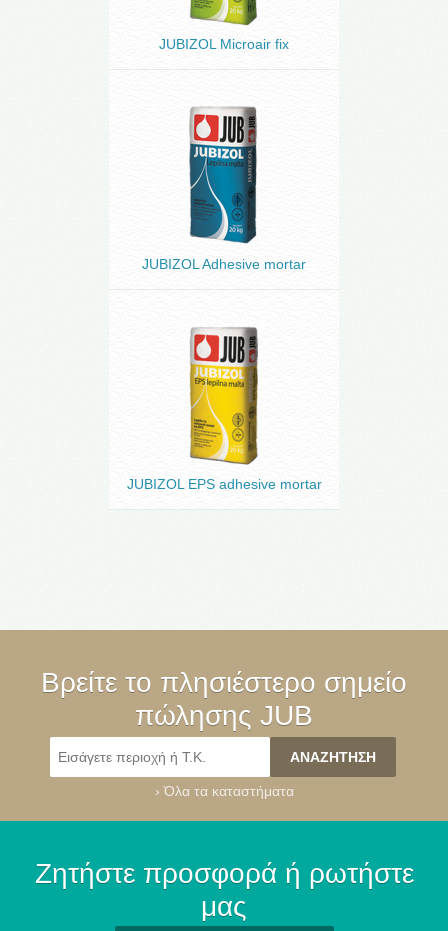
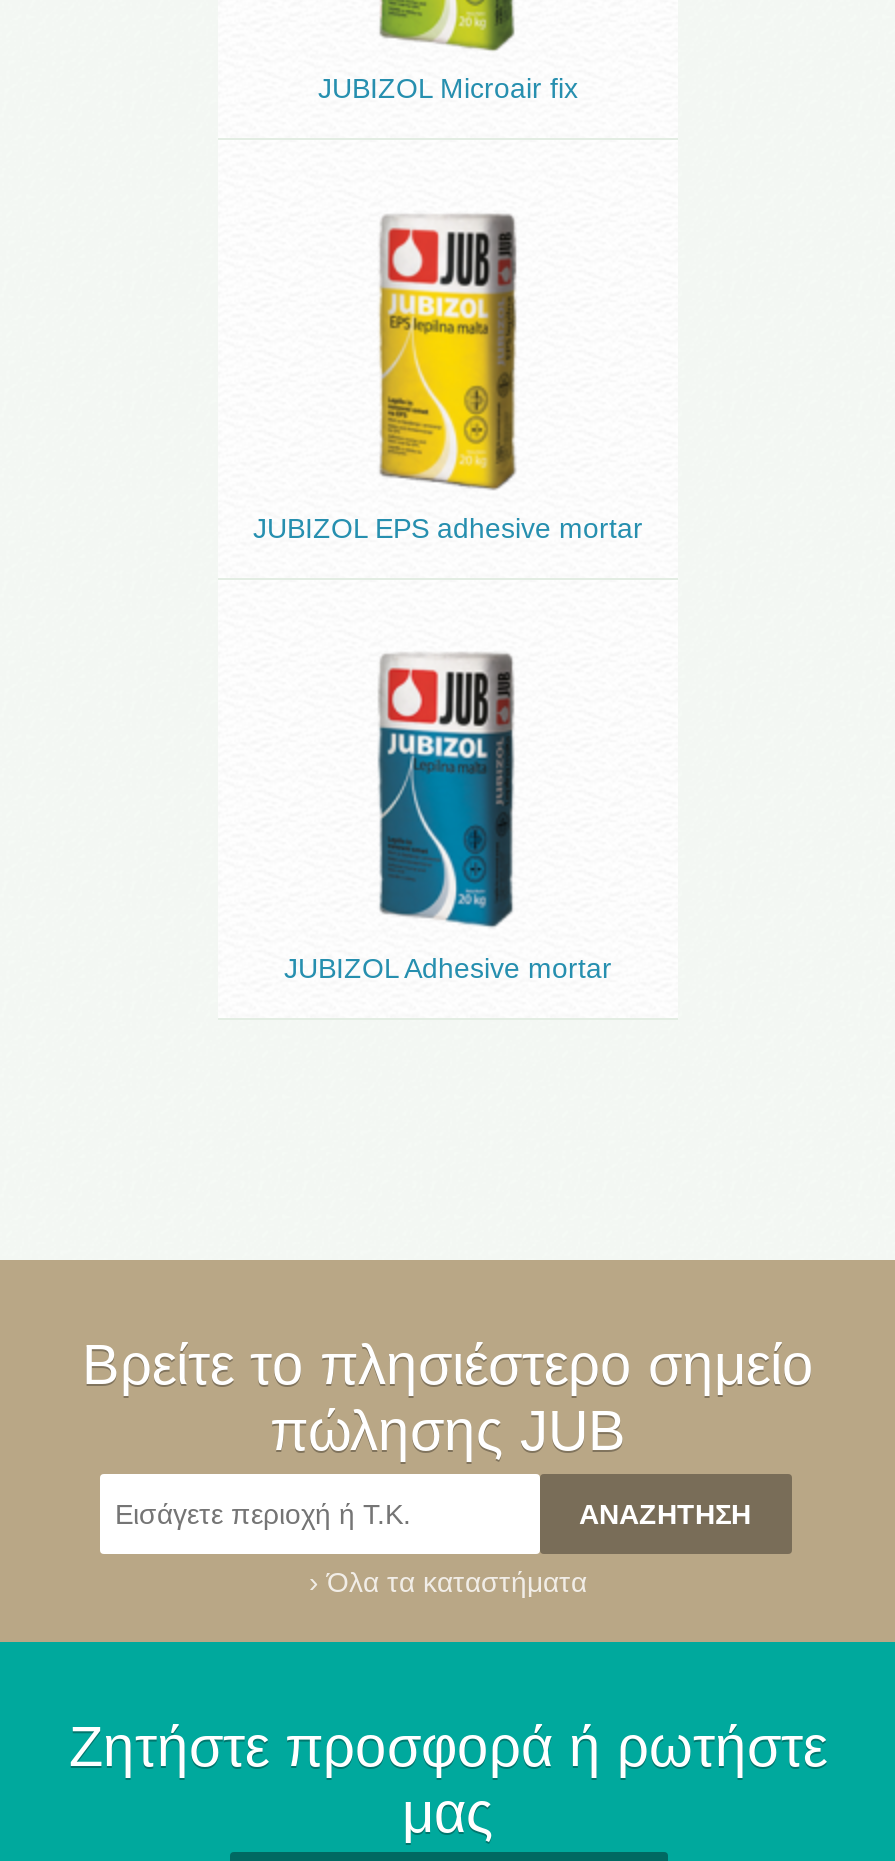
moved [142,101,306,272] -> [284,642,612,985]: [image] | JUBIZOL Adhesive mortar
moved [126,363,321,492] -> [253,286,643,545]: [image] | JUBIZOL EPS adhesive mortar

